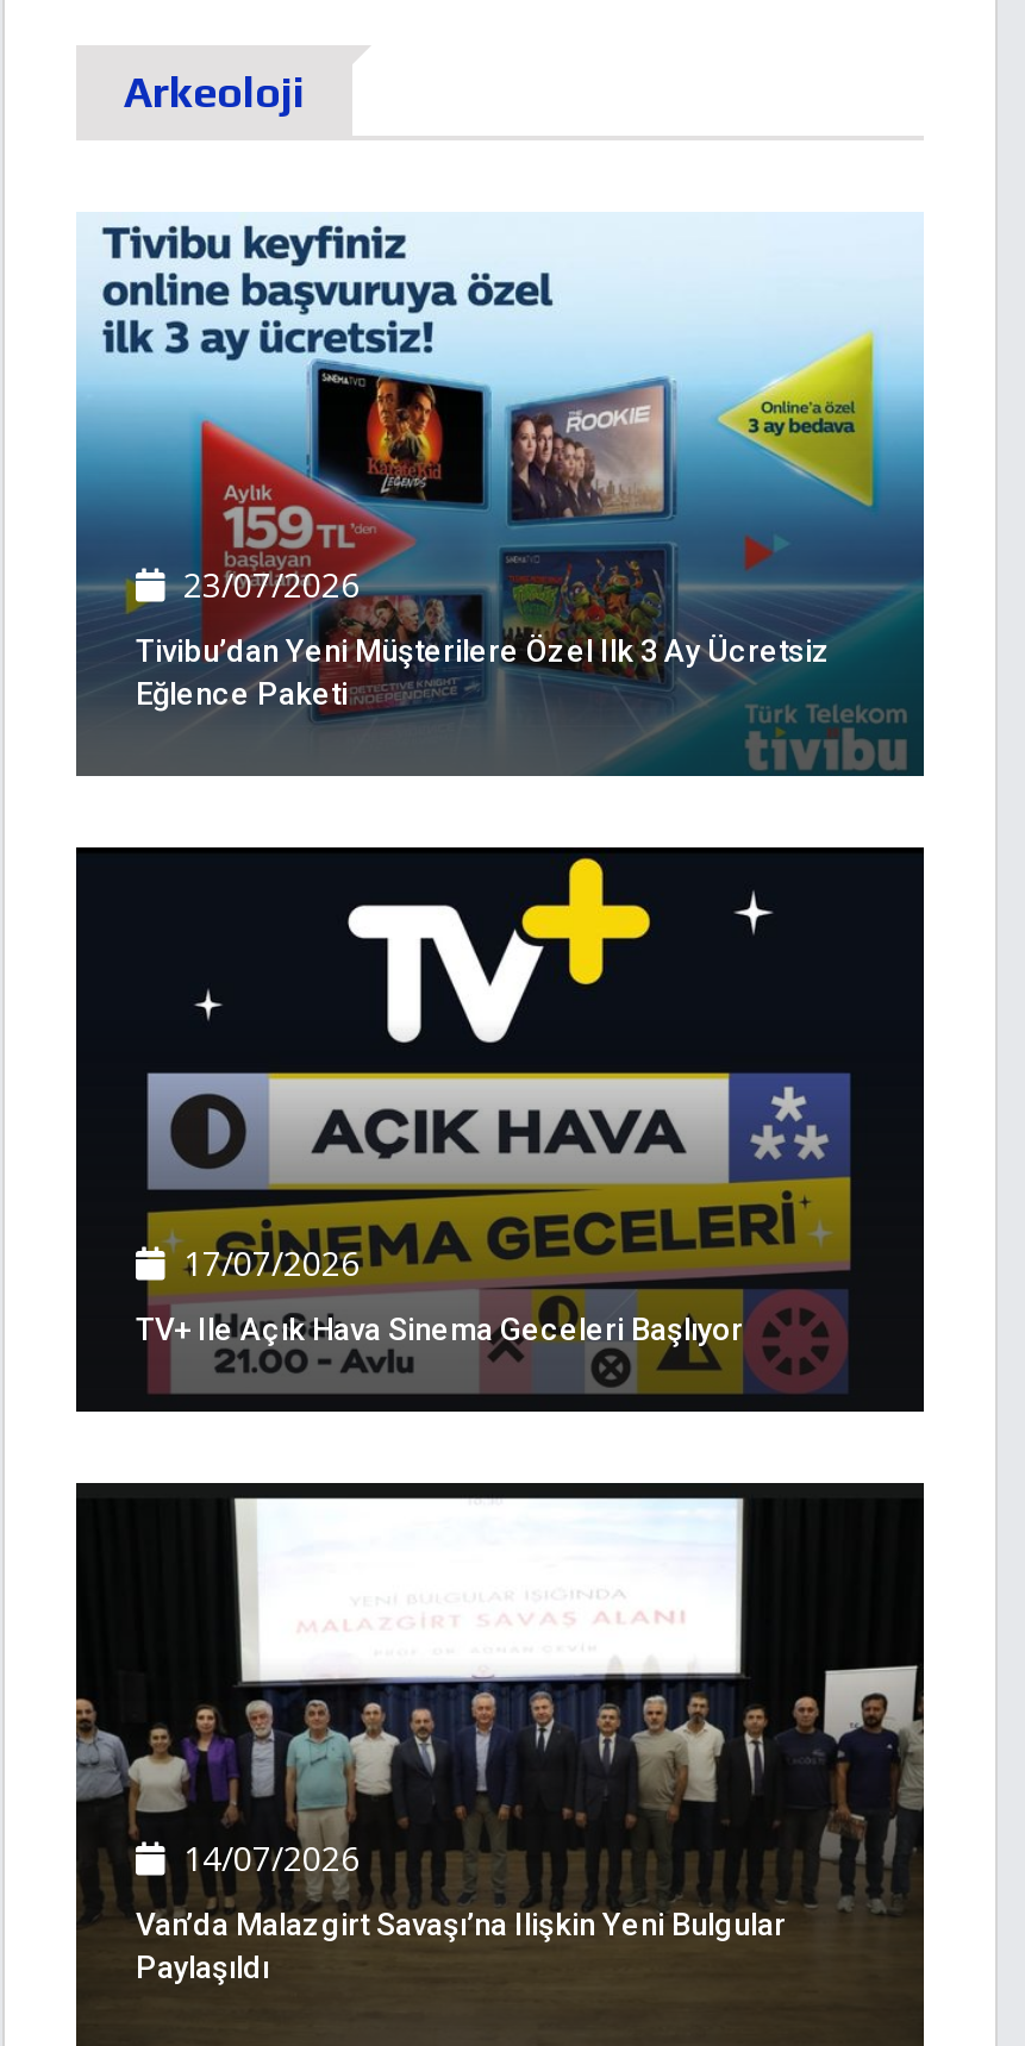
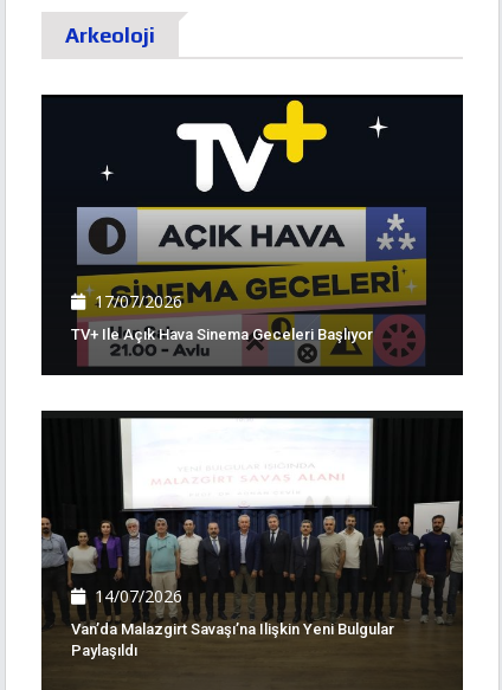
[74,214,926,776] [image] | 23/07/2026 | Tivibu’dan Yeni Müşterilere Özel Ilk 3 Ay Ücretsiz | Eğlence Paketi -> none

